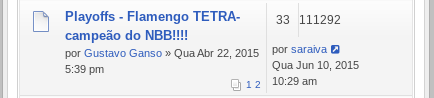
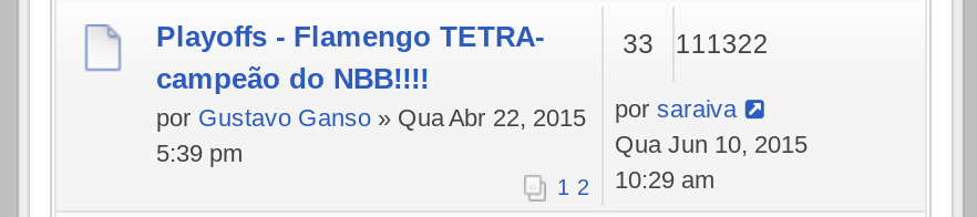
[276,13,341,27] 33 111292 -> [623,29,769,60] 33 111322

